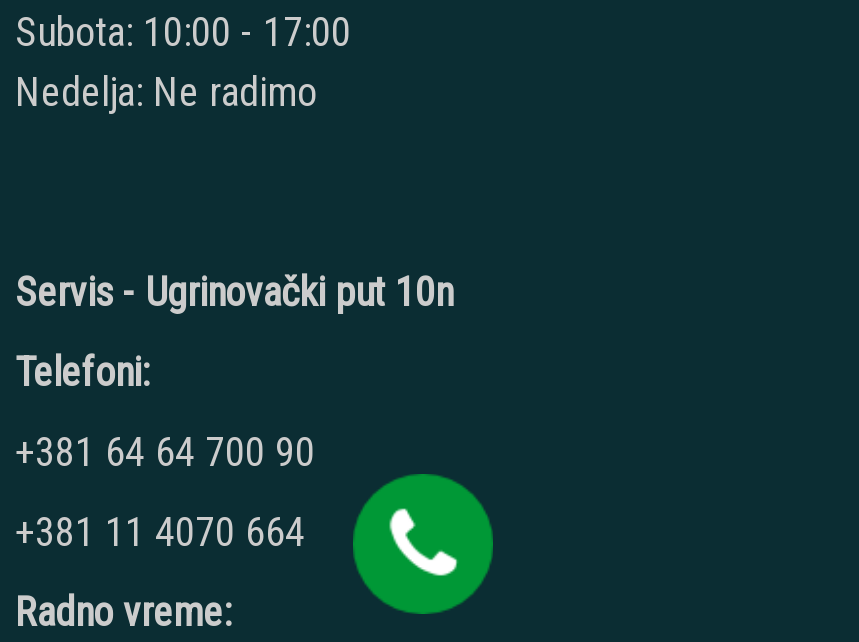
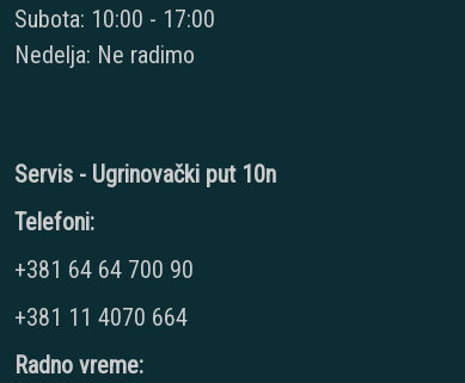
[351,472,495,616] [image] -> none

